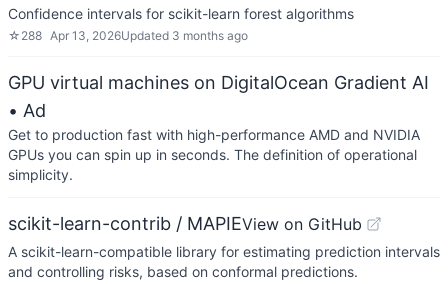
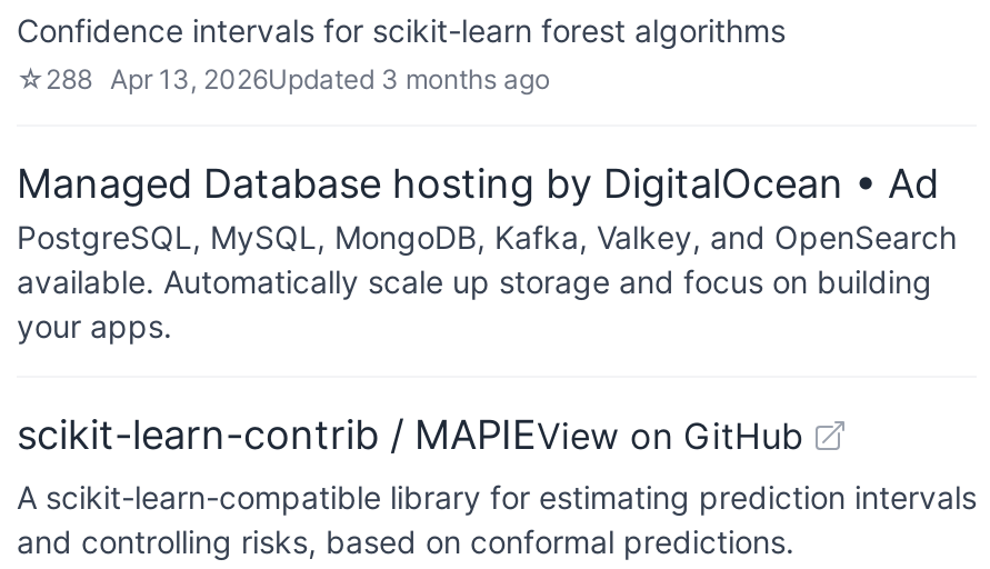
[8,72,429,183] GPU virtual machines on DigitalOcean Gradient AI | • Ad | Get to production fast with high-performance AMD and NVIDIA | GPUs you can spin up in seconds. The definition of operational | simplicity. -> [17,160,957,345] Managed Database hosting by DigitalOcean • Ad | PostgreSQL, MySQL, MongoDB, Kafka, Valkey, and OpenSearch | available. Automatically scale up storage and focus on building | your apps.

